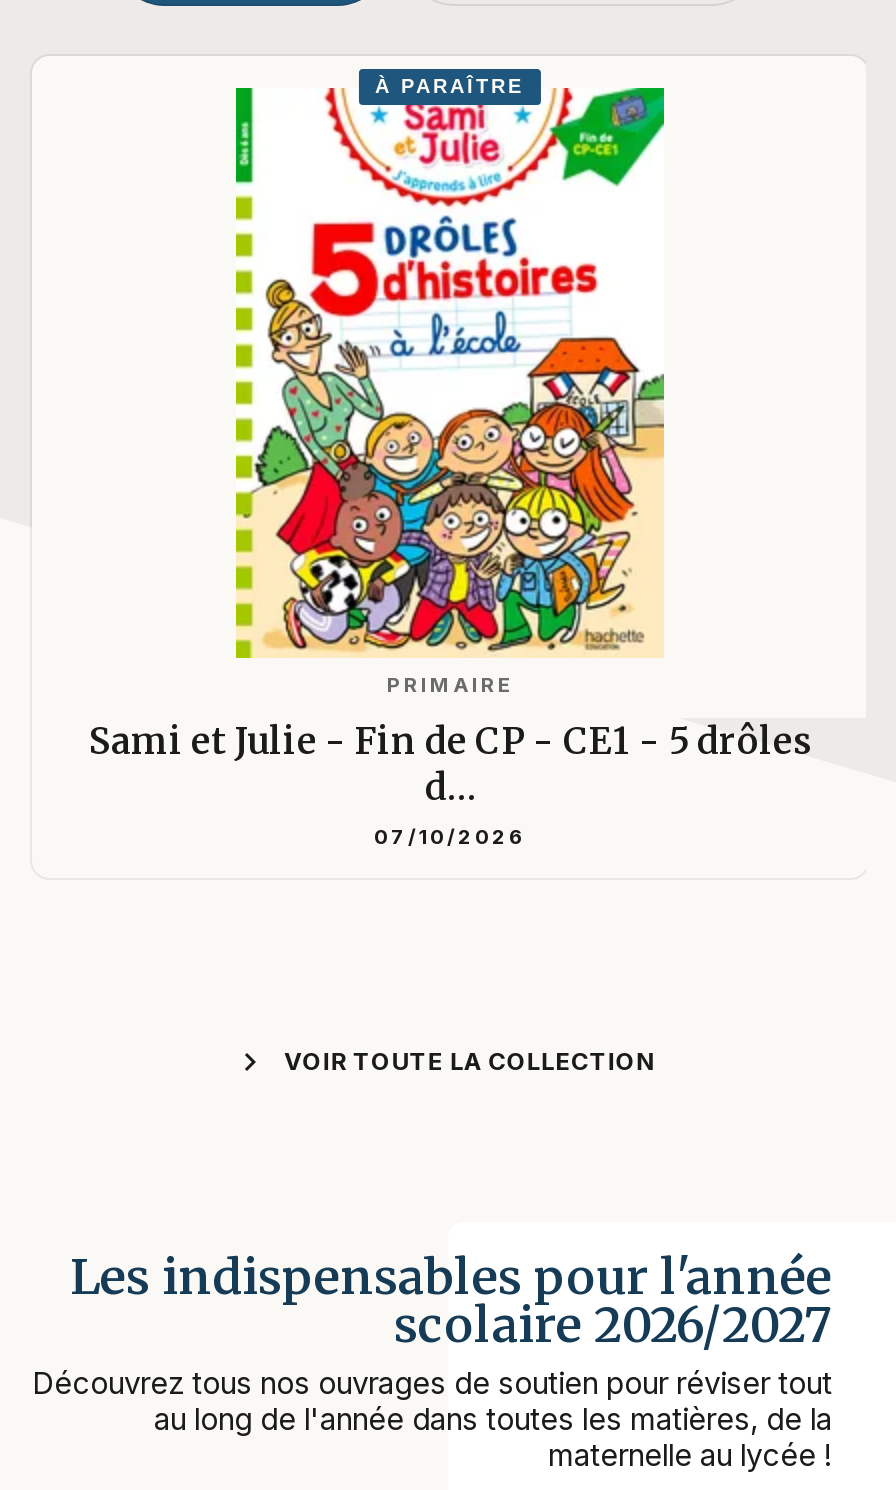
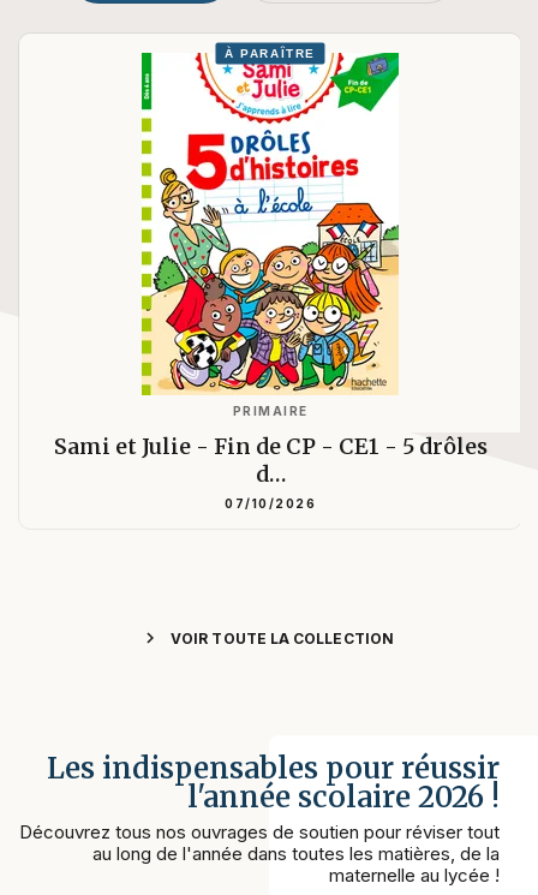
[70,1247,832,1357] Les indispensables pour l'année | scolaire 2026/2027 -> [47,749,500,815] Les indispensables pour réussir | l'année scolaire 2026 !

